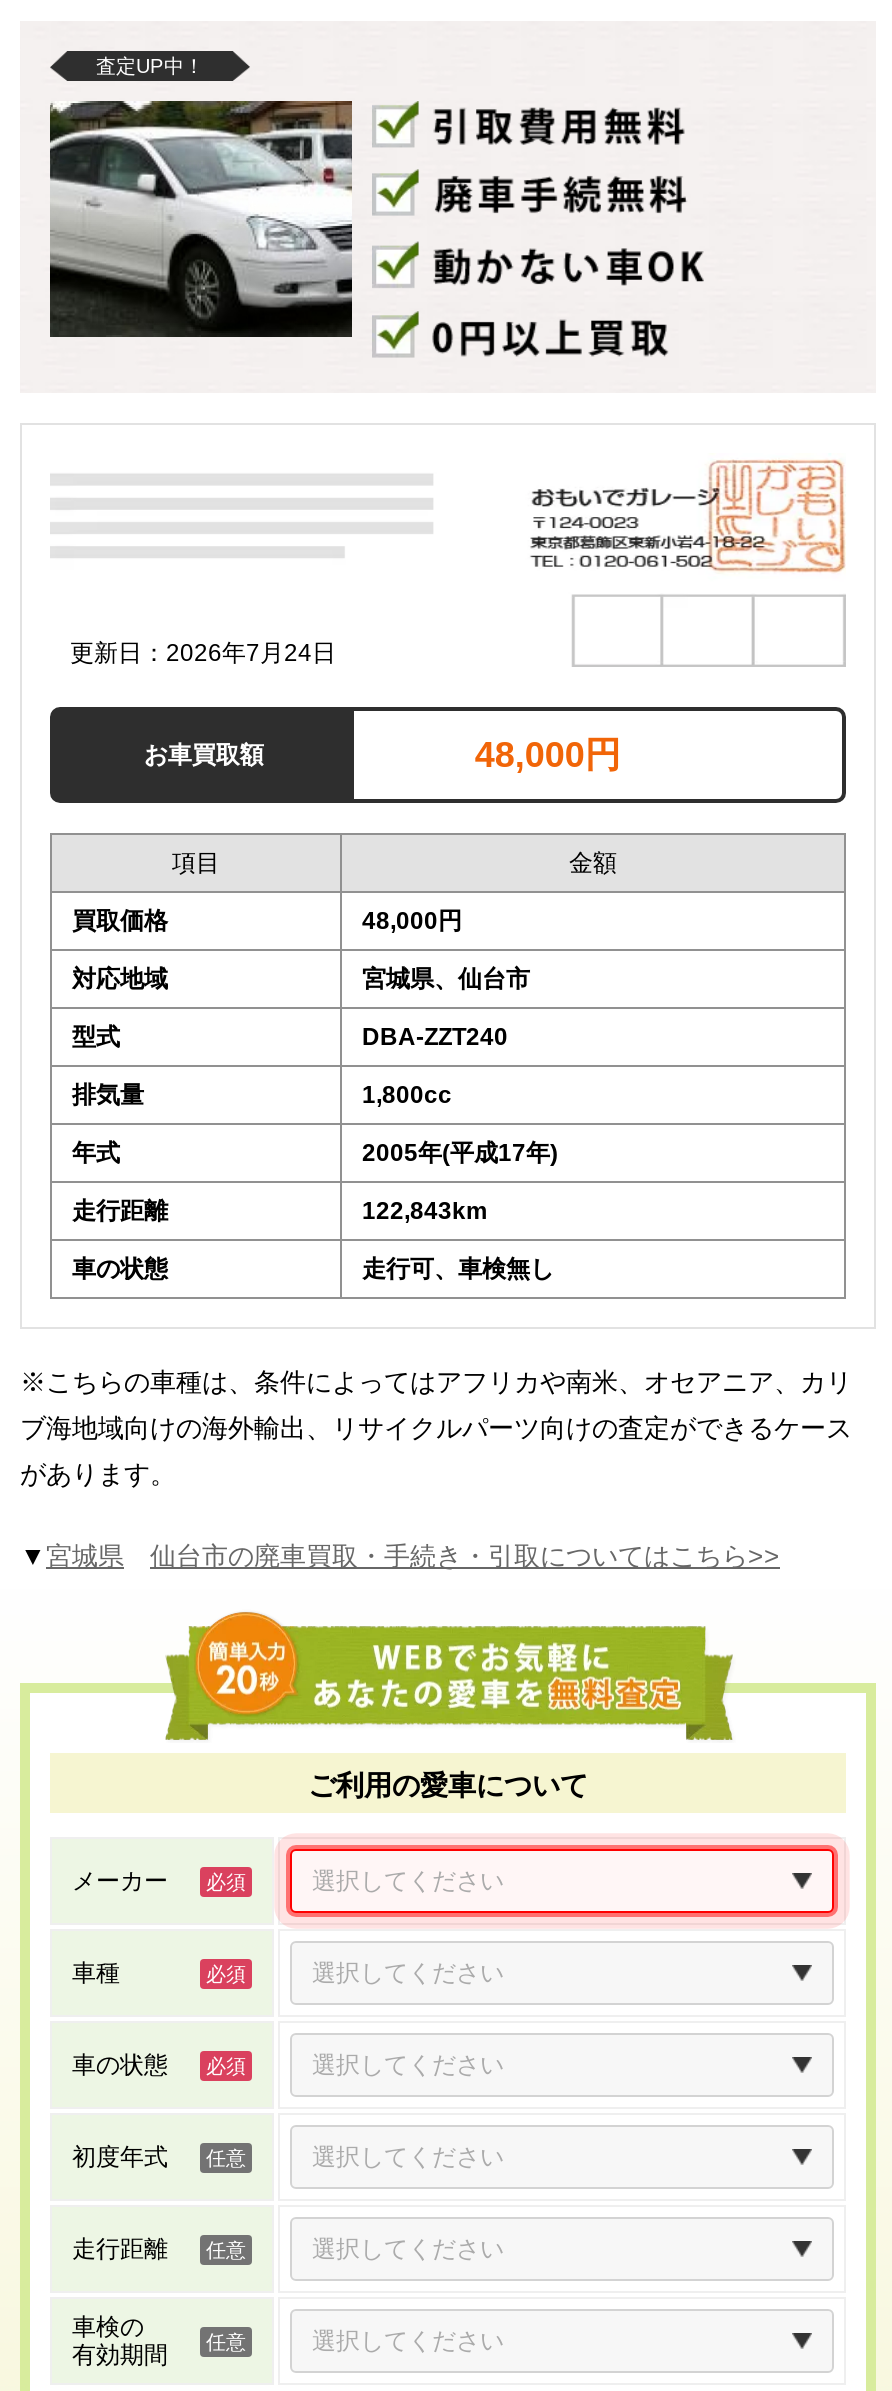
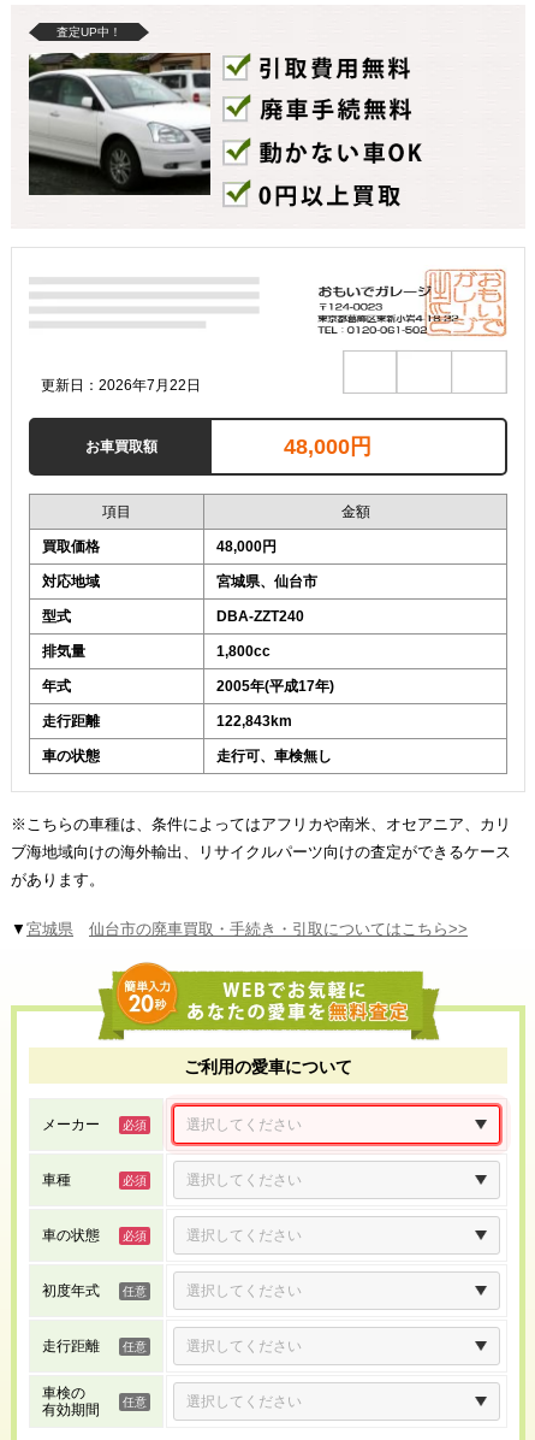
[70,640,336,668] 更新日：2026年7月24日 -> [41,377,201,394] 更新日：2026年7月22日

